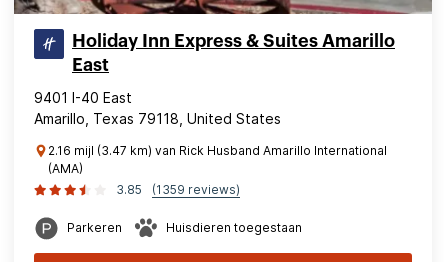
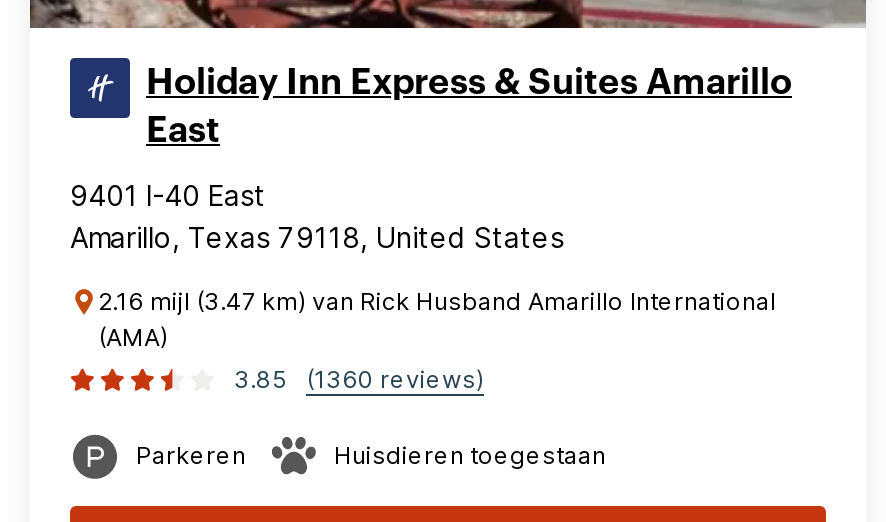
[116,182,240,197] 3.85 (1359 reviews) -> [234,364,484,394] 3.85 (1360 reviews)

